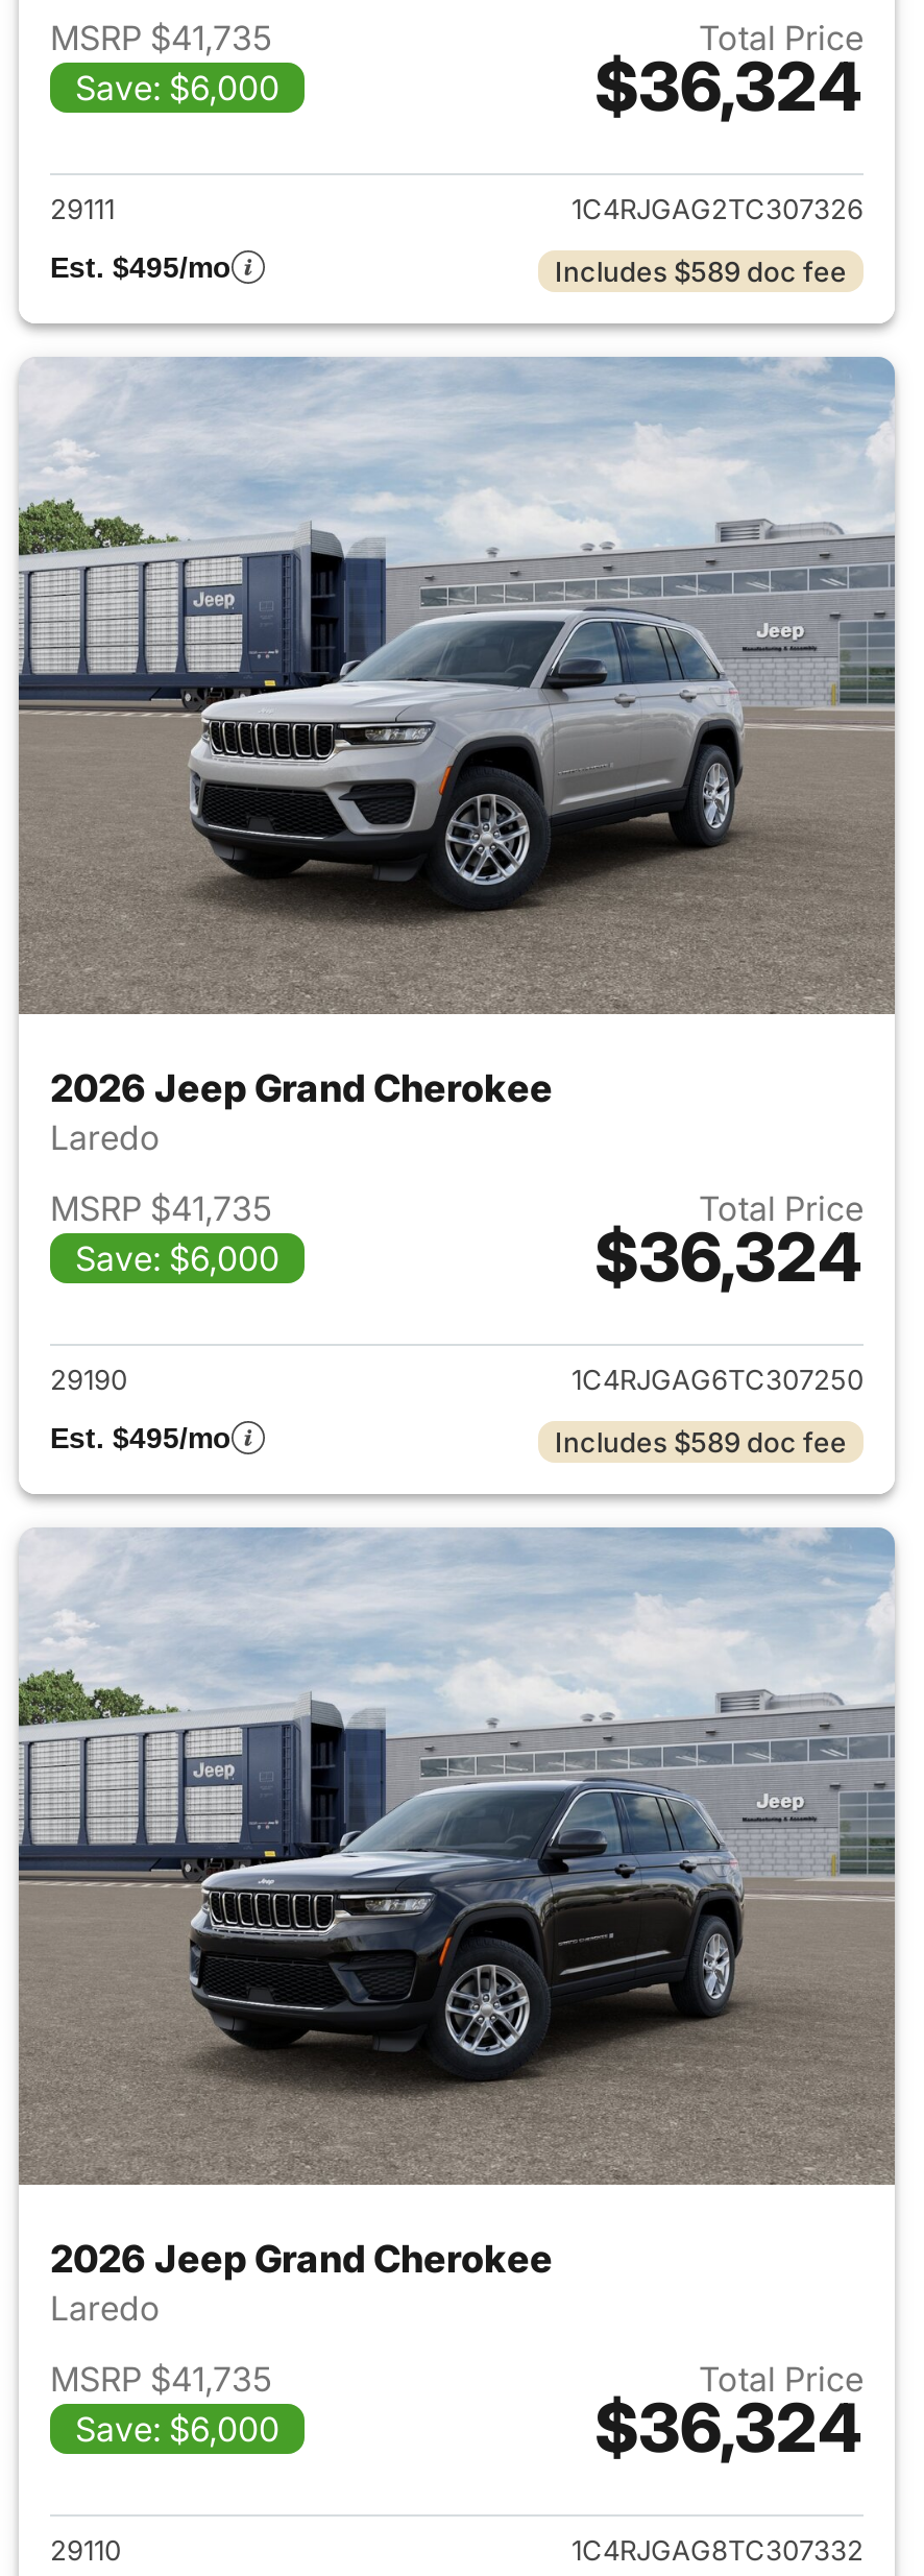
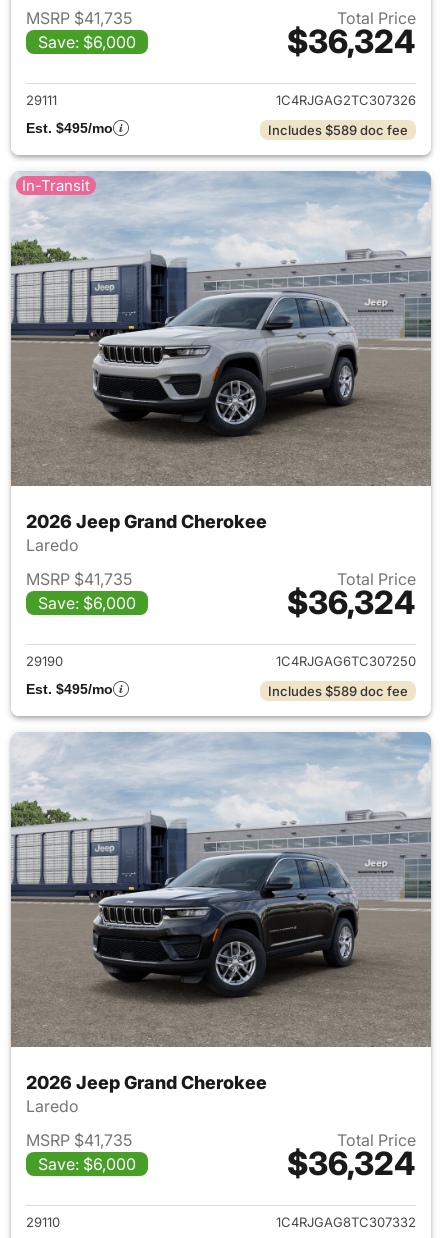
none -> [22,176,90,195] In-Transit

